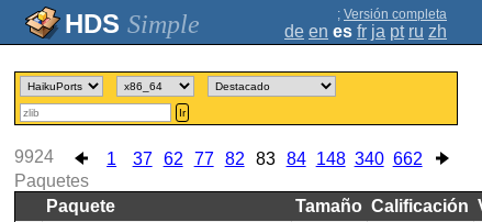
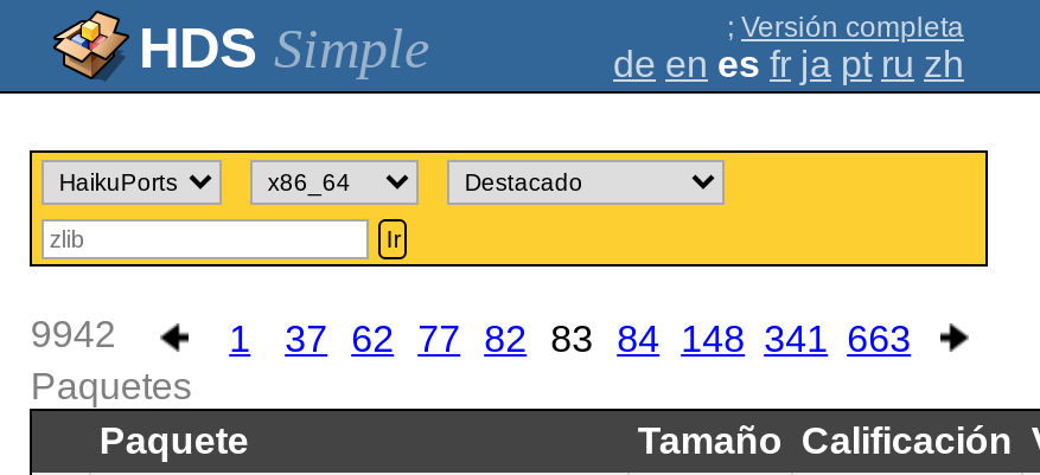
[15,147,54,166] 9924 -> [31,314,116,354] 9942
[107,149,422,168] 1 37 62 77 82 83 84 148 340 662 -> [229,319,911,359] 1 37 62 77 82 83 84 148 341 663

